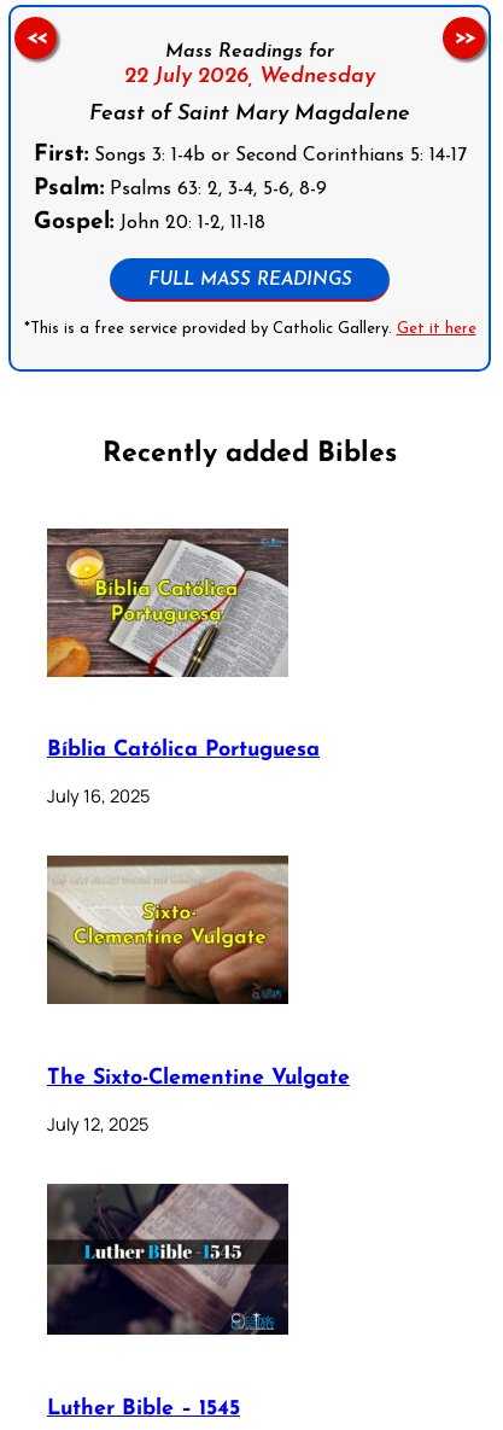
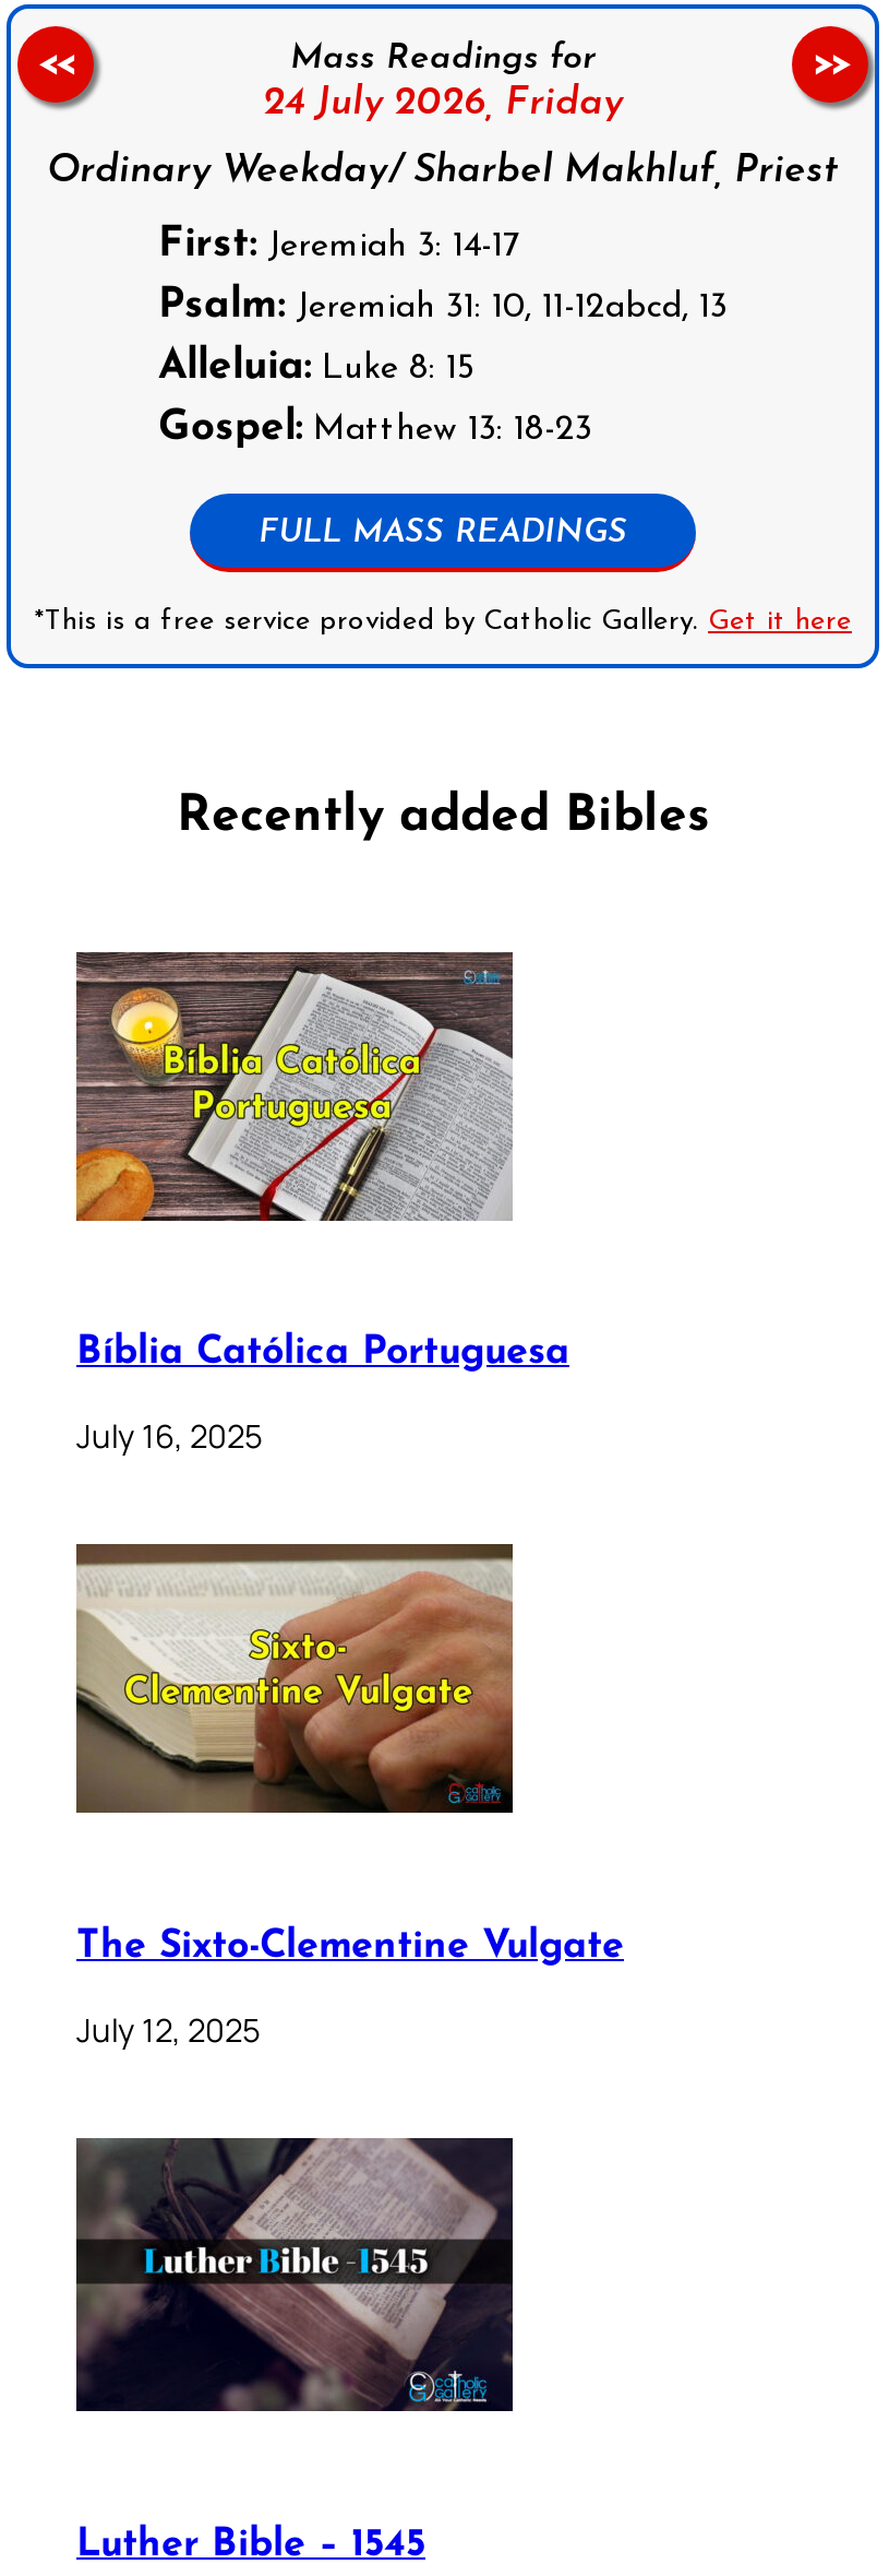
[33,65,466,234] 22 July 2026, Wednesday | Feast of Saint Mary Magdalene | First: Songs 3: 1-4b or Second Corinthians 5: 14-17 | Psalm: Psalms 63: 2, 3-4, 5-6, 8-9 | Gospel: John 20: 1-2, 11-18 -> [47,83,839,450] 24 July 2026, Friday | Ordinary Weekday/ Sharbel Makhluf, Priest | First: Jeremiah 3: 14-17 | Psalm: Jeremiah 31: 10, 11-12abcd, 13 | Alleluia: Luke 8: 15 | Gospel: Matthew 13: 18-23

